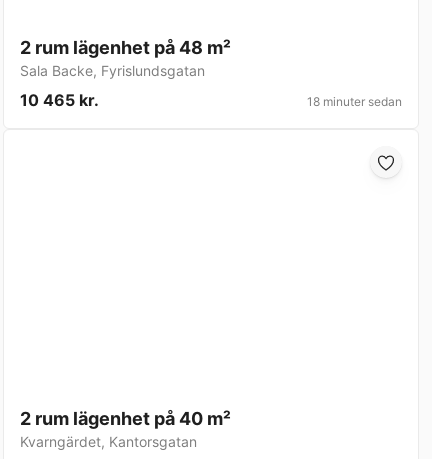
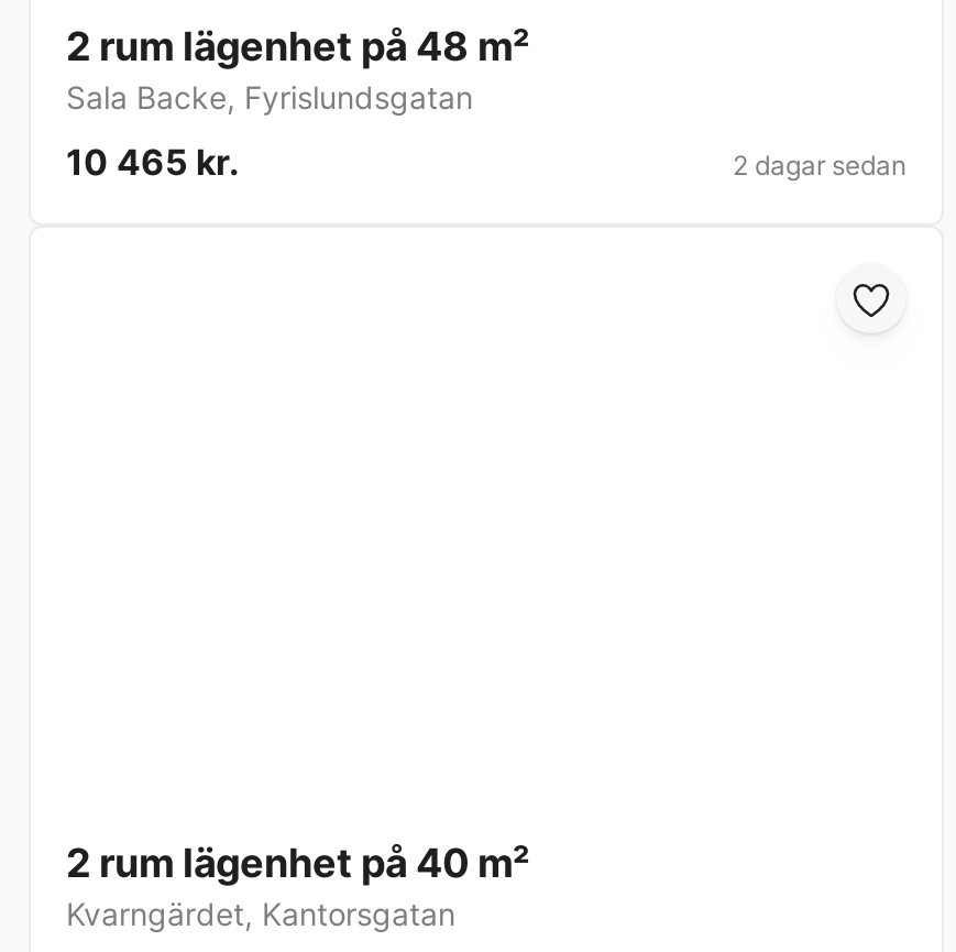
[307,94,402,109] 18 minuter sedan -> [733,149,906,182] 2 dagar sedan

